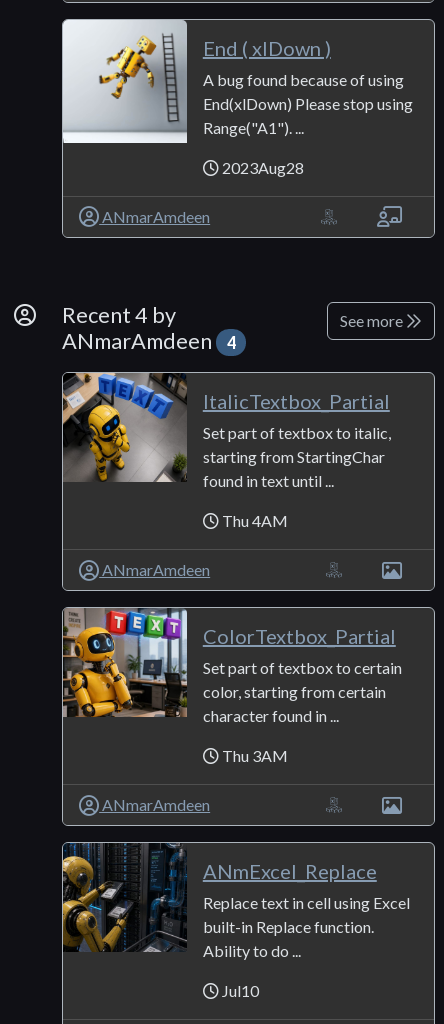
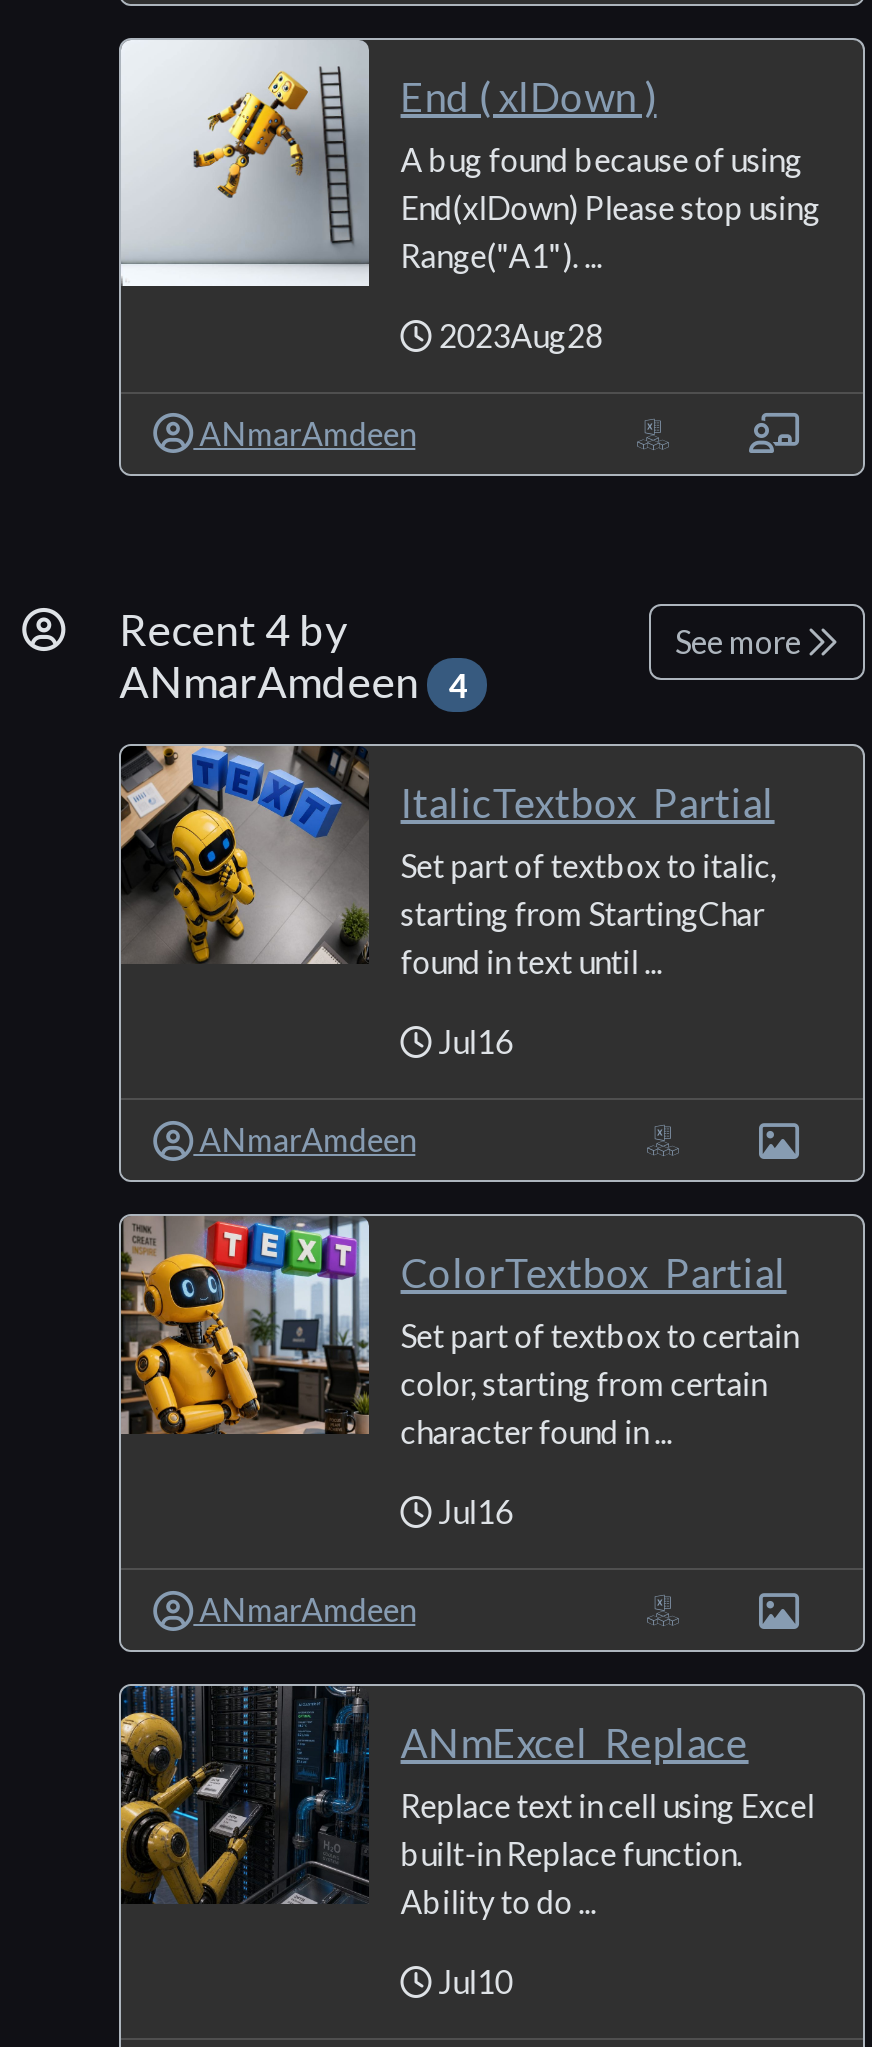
[219,511,288,530] Thu 4AM -> [433,1023,513,1061] Jul16
[219,746,288,765] Thu 3AM -> [433,1493,513,1531] Jul16

